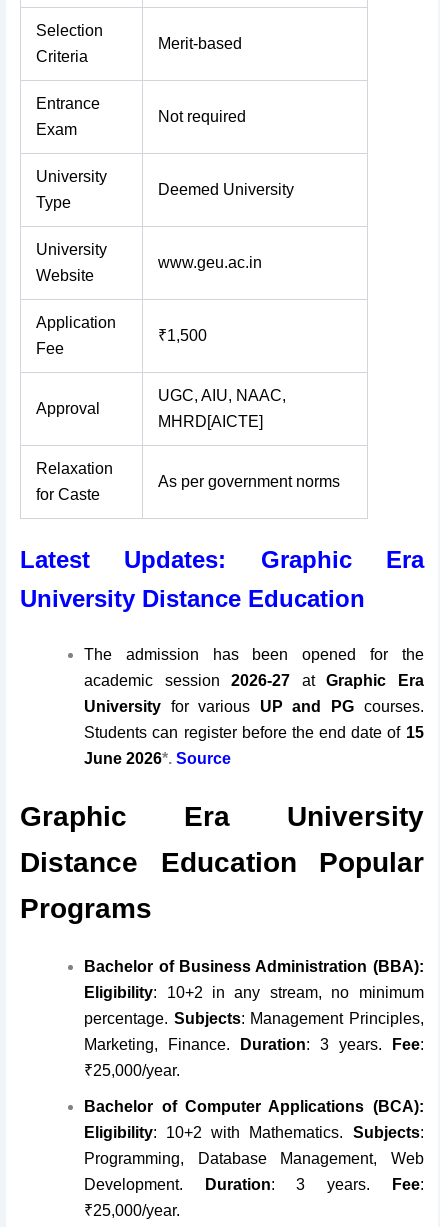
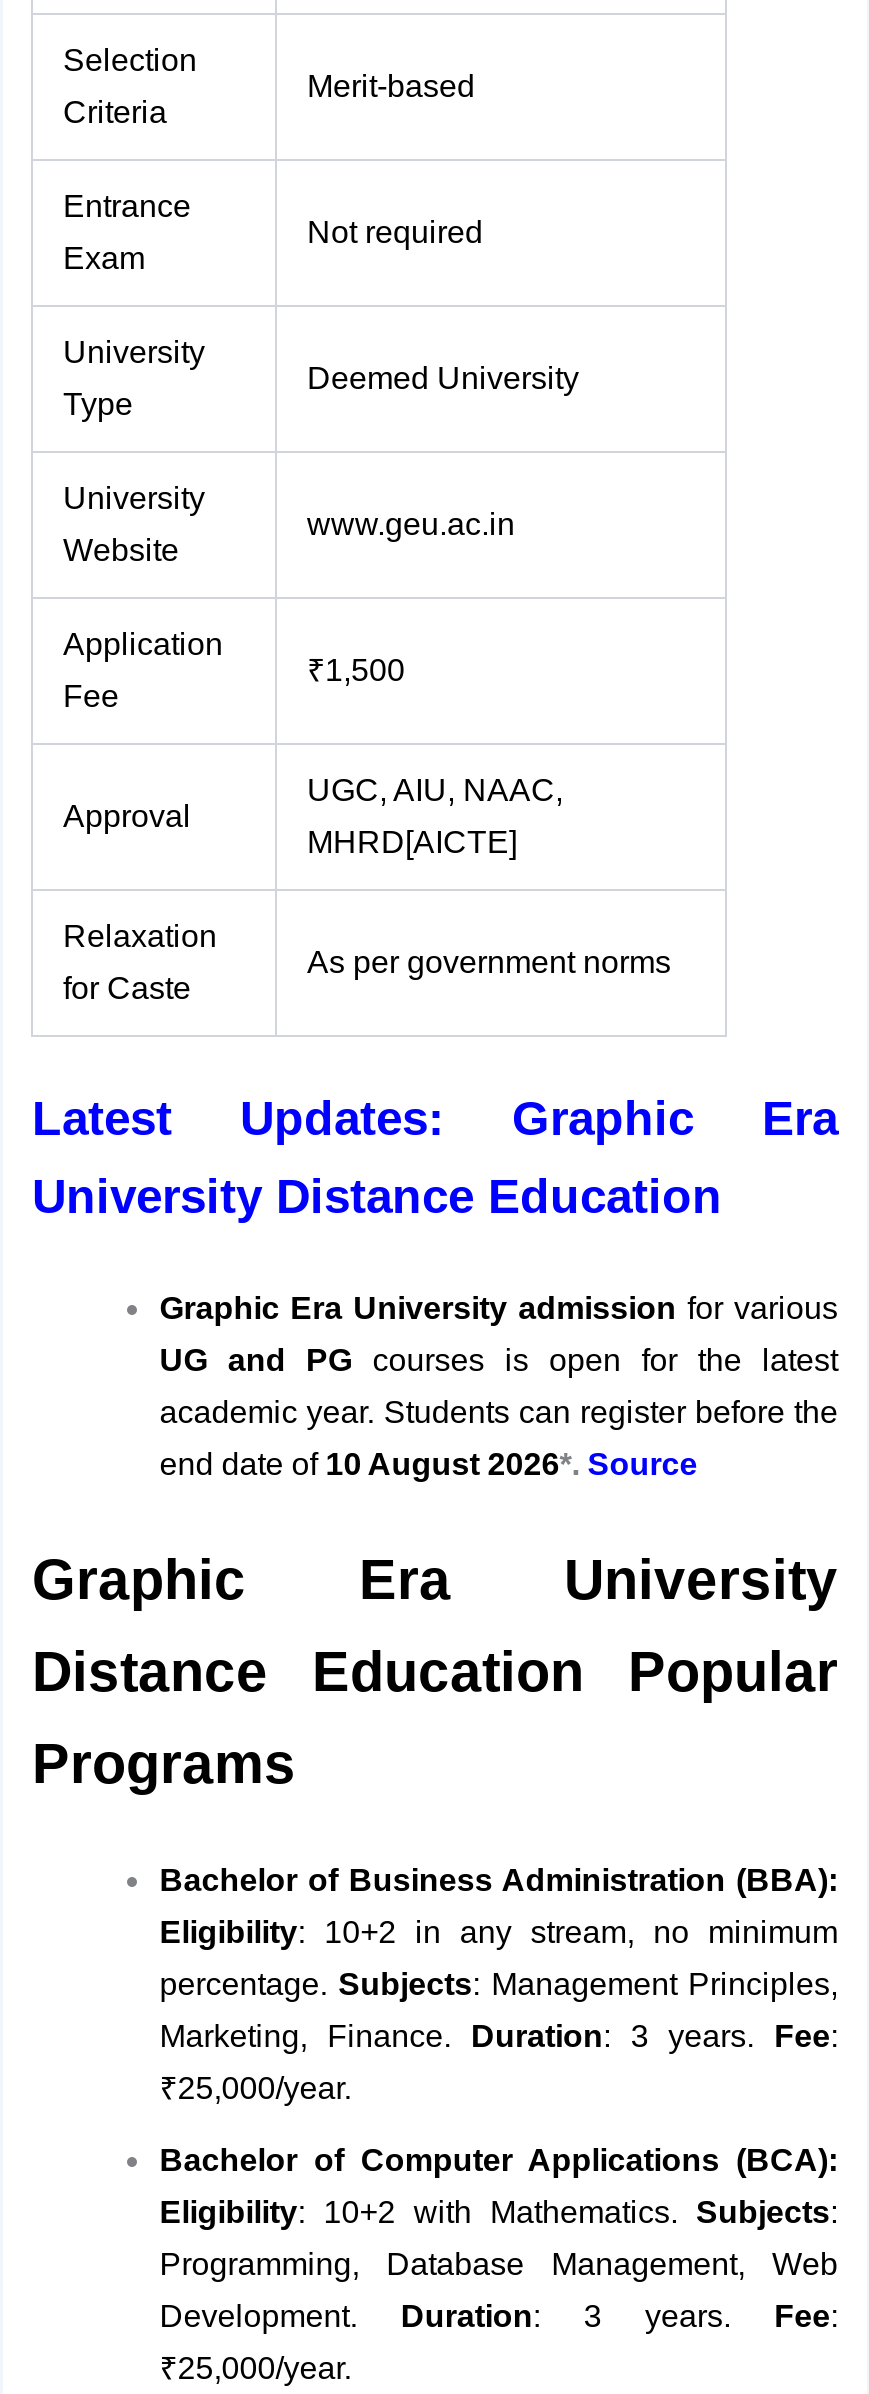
[84,646,424,767] The admission has been opened for the | academic session 2026-27 at Graphic Era | University for various UP and PG courses. | Students can register before the end date of 15 | June 2026*. Source -> [159,1291,838,1481] Graphic Era University admission for various | UG and PG courses is open for the latest | academic year. Students can register before the | end date of 10 August 2026*. Source

